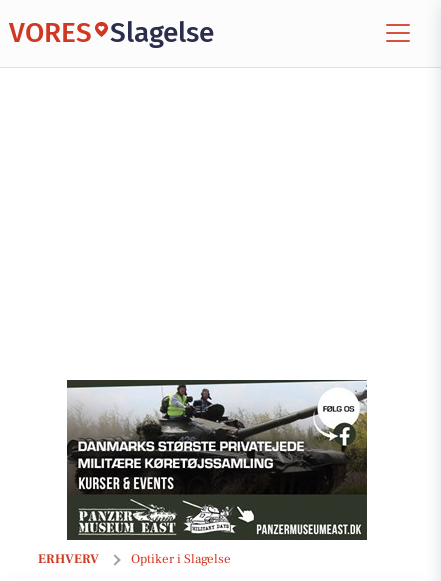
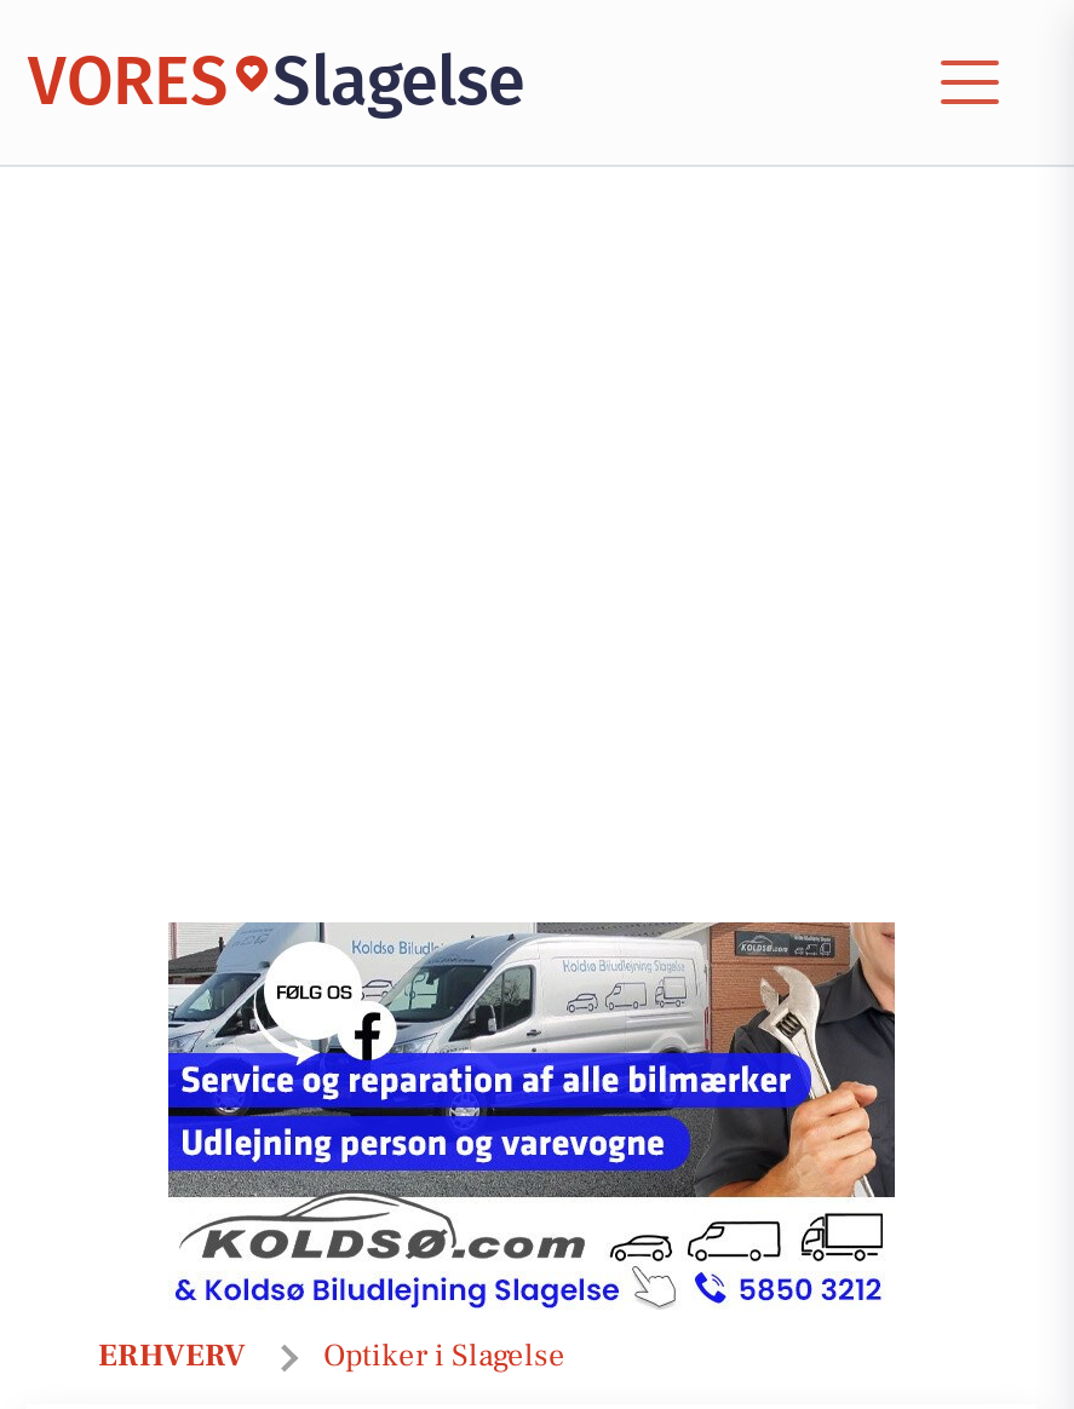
[66,379,368,541] [image] -> [166,920,895,1310] [image]

